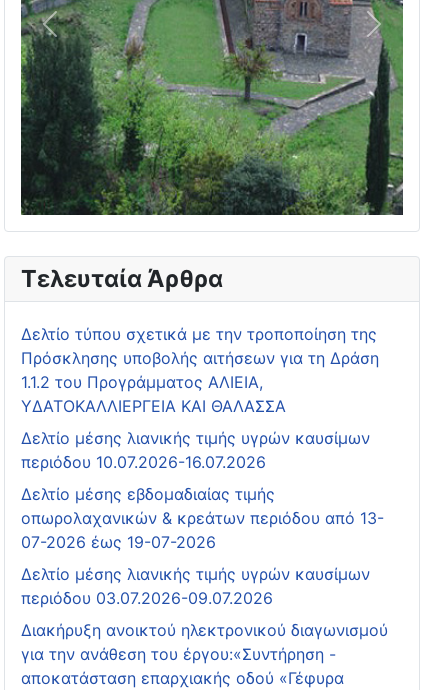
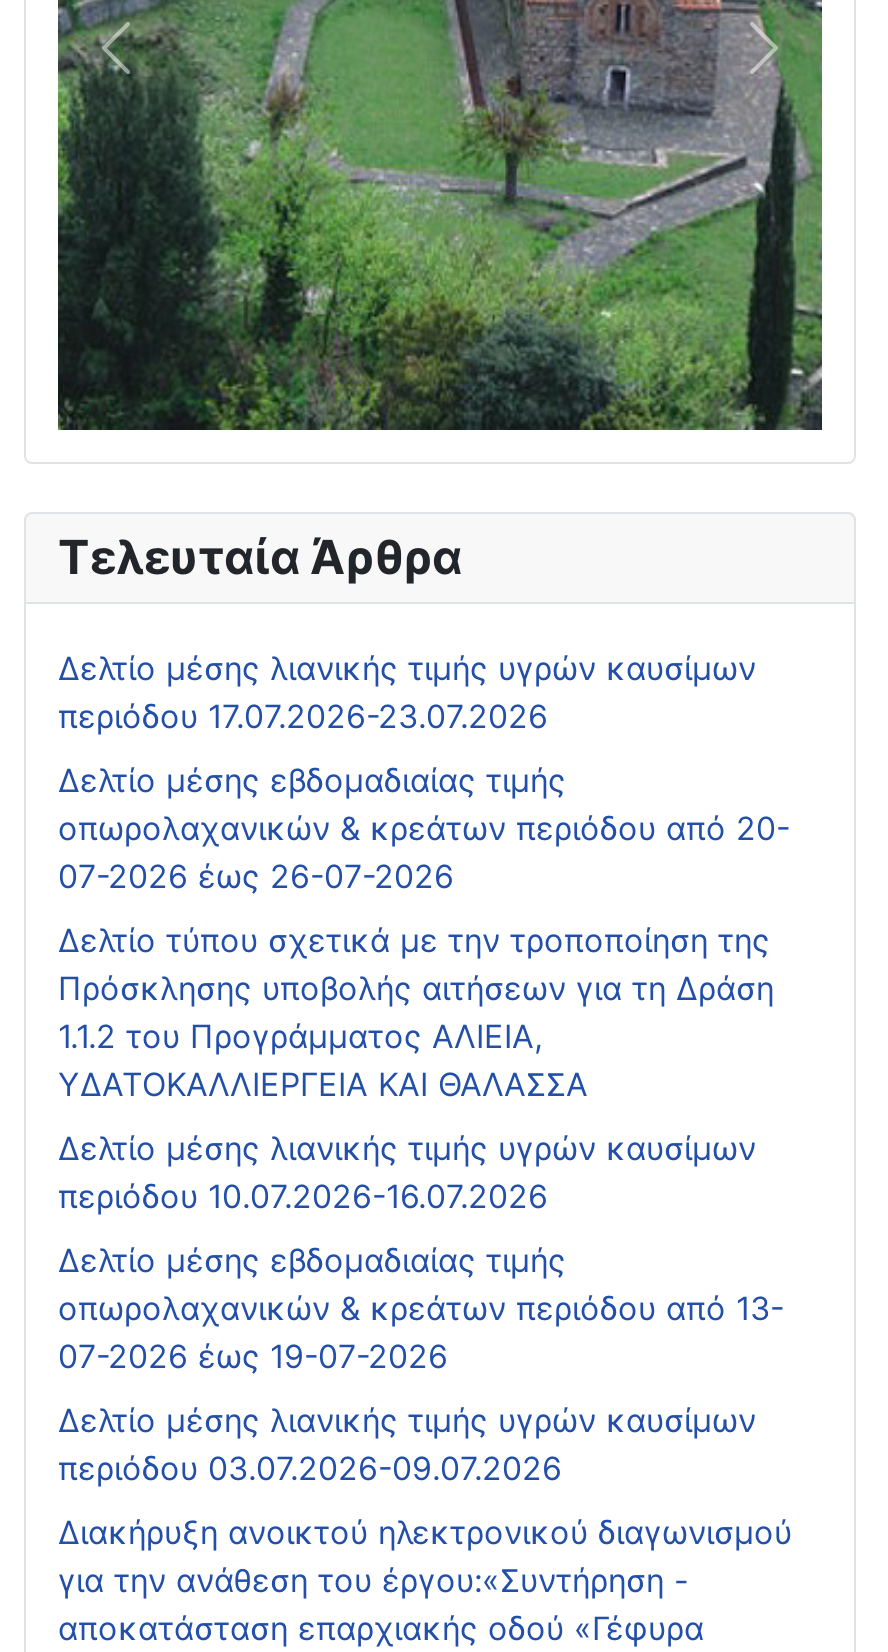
none -> [58,648,790,896] Δελτίο μέσης λιανικής τιμής υγρών καυσίμων | περιόδου 17.07.2026-23.07.2026 | Δελτίο μέσης εβδομαδιαίας τιμής | οπωρολαχανικών & κρεάτων περιόδου από 20- | 07-2026 έως 26-07-2026

